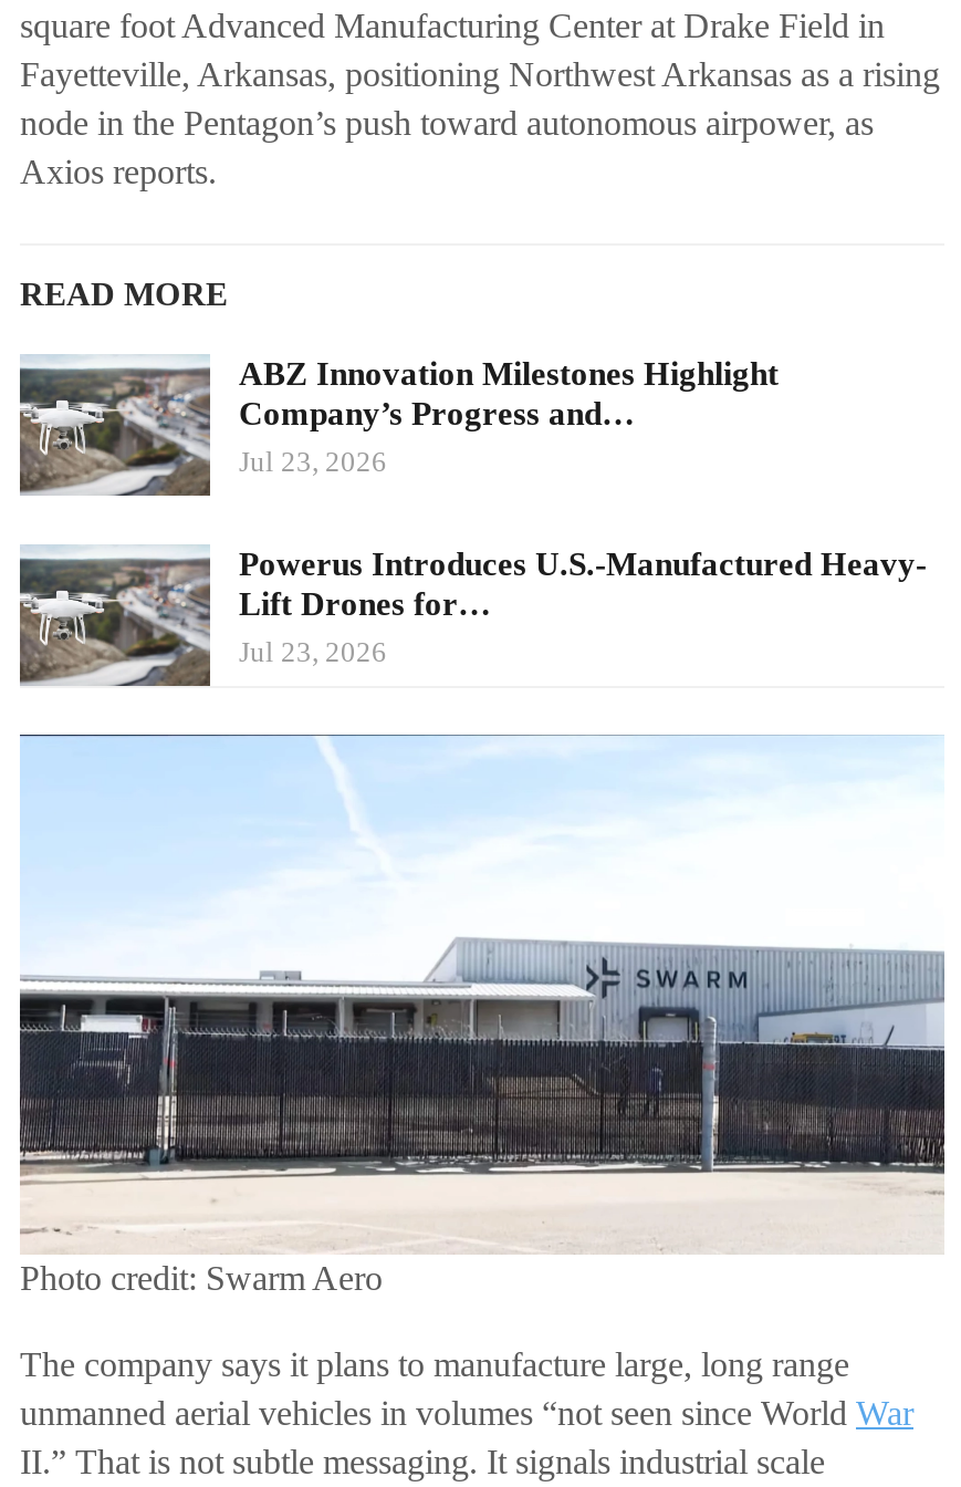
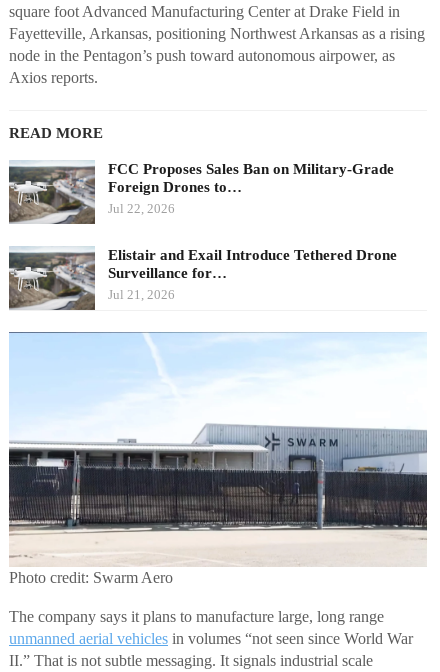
[239,357,779,479] ABZ Innovation Milestones Highlight | Company’s Progress and… | Jul 23, 2026 -> [108,161,394,216] FCC Proposes Sales Ban on Military-Grade | Foreign Drones to… | Jul 22, 2026
[239,546,927,668] Powerus Introduces U.S.-Manufactured Heavy- | Lift Drones for… | Jul 23, 2026 -> [108,247,397,302] Elistair and Exail Introduce Tethered Drone | Surveillance for… | Jul 21, 2026

